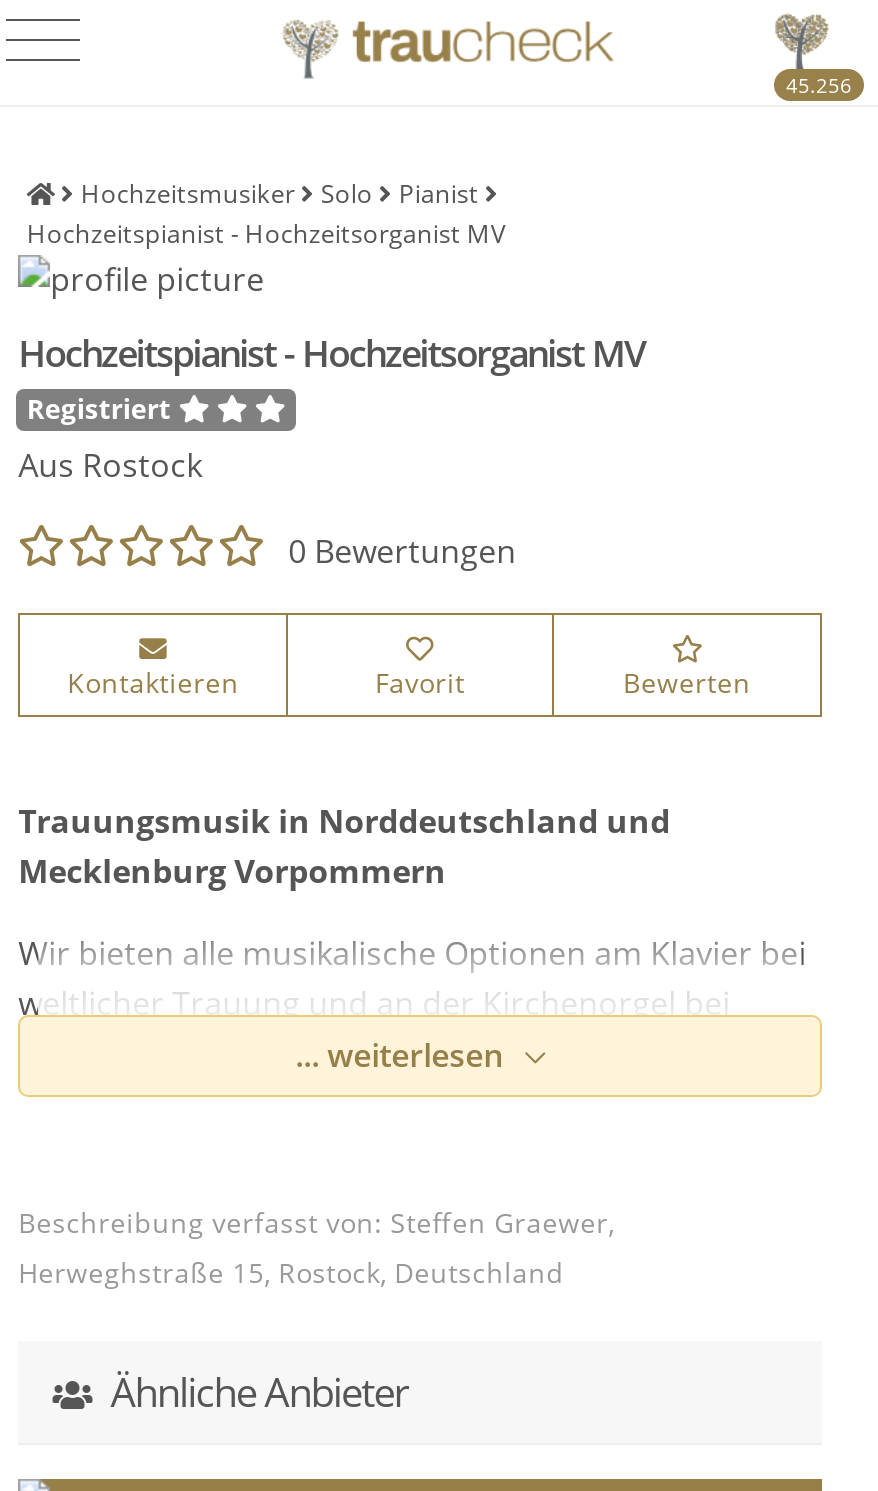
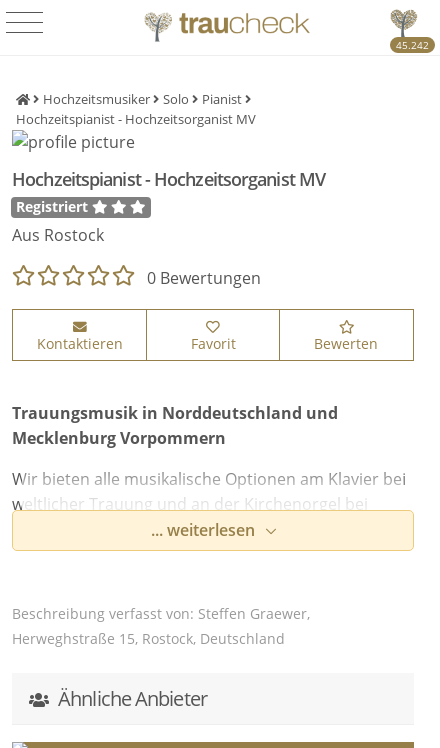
[786,70,852,98] 45.256 -> [396,38,429,52] 45.242

